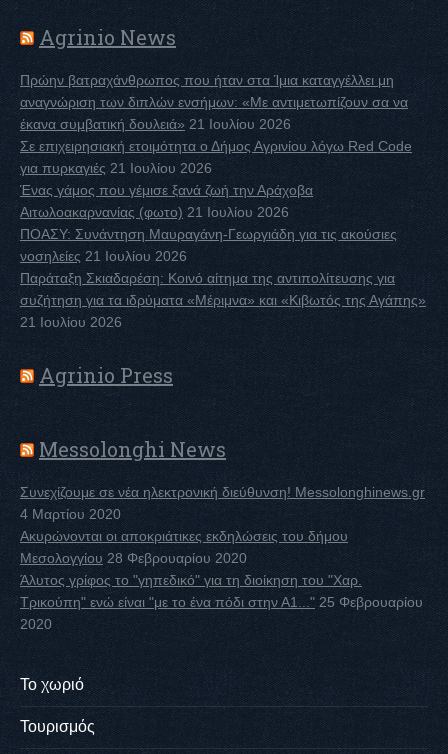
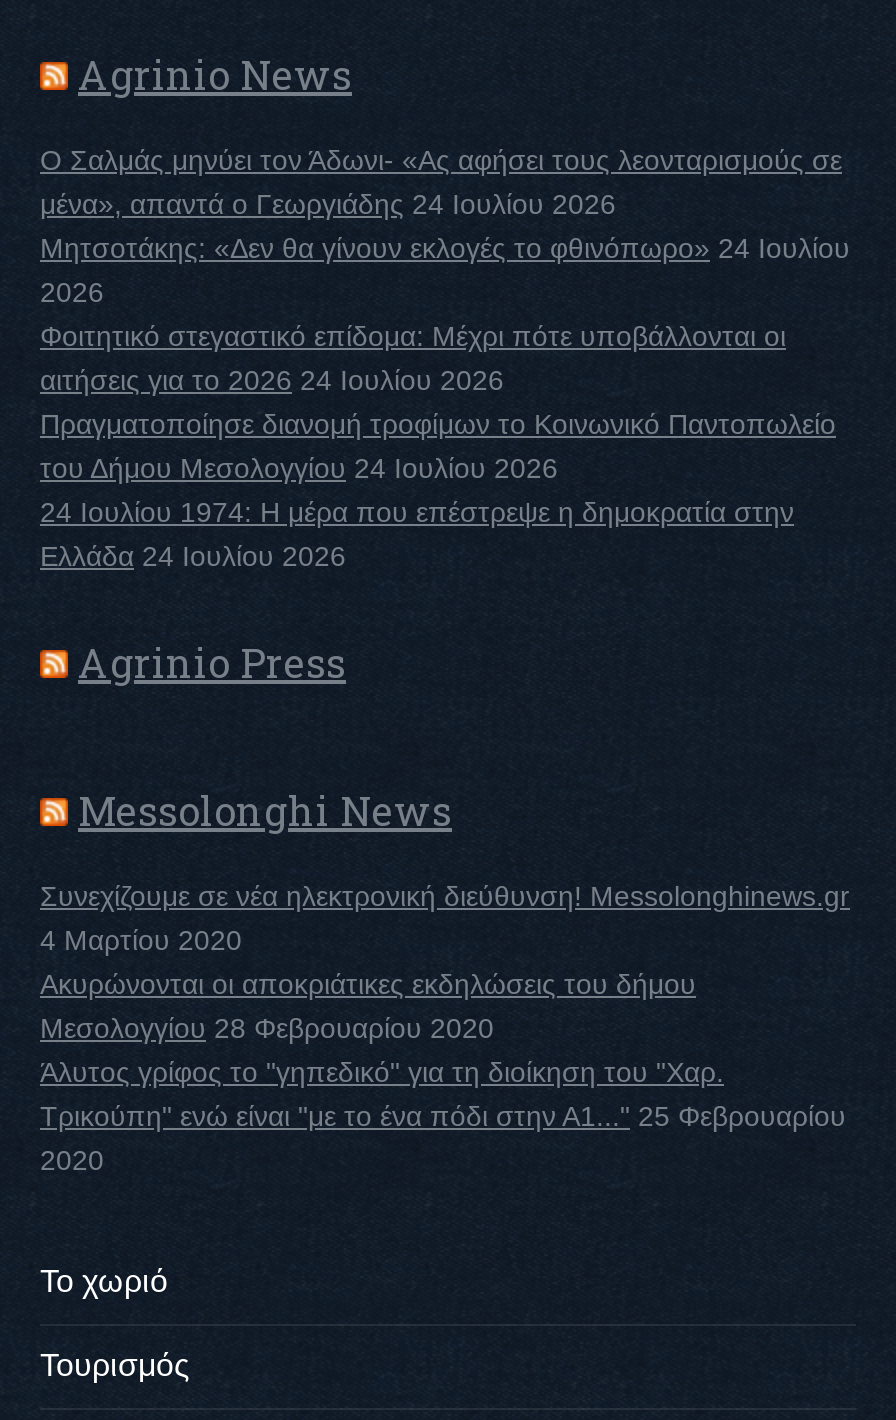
[20,72,426,330] Πρώην βατραχάνθρωπος που ήταν στα Ίμια καταγγέλλει μη | αναγνώριση των διπλών ενσήμων: «Με αντιμετωπίζουν σα να | έκανα συμβατική δουλειά» 21 Ιουλίου 2026 | Σε επιχειρησιακή ετοιμότητα ο Δήμος Αγρινίου λόγω Red Code | για πυρκαγιές 21 Ιουλίου 2026 | Ένας γάμος που γέμισε ξανά ζωή την Αράχοβα | Αιτωλοακαρνανίας (φωτο) 21 Ιουλίου 2026 | ΠΟΑΣΥ: Συνάντηση Μαυραγάνη-Γεωργιάδη για τις ακούσιες | νοσηλείες 21 Ιουλίου 2026 | Παράταξη Σκιαδαρέση: Κοινό αίτημα της αντιπολίτευσης για | συζήτηση για τα ιδρύματα «Μέριμνα» και «Κιβωτός της Αγάπης» | 21 Ιουλίου 2026 -> [40,144,850,572] Ο Σαλμάς μηνύει τον Άδωνι- «Ας αφήσει τους λεονταρισμούς σε | μένα», απαντά ο Γεωργιάδης 24 Ιουλίου 2026 | Μητσοτάκης: «Δεν θα γίνουν εκλογές το φθινόπωρο» 24 Ιουλίου | 2026 | Φοιτητικό στεγαστικό επίδομα: Μέχρι πότε υποβάλλονται οι | αιτήσεις για το 2026 24 Ιουλίου 2026 | Πραγματοποίησε διανομή τροφίμων το Κοινωνικό Παντοπωλείο | του Δήμου Μεσολογγίου 24 Ιουλίου 2026 | 24 Ιουλίου 1974: Η μέρα που επέστρεψε η δημοκρατία στην | Ελλάδα 24 Ιουλίου 2026

